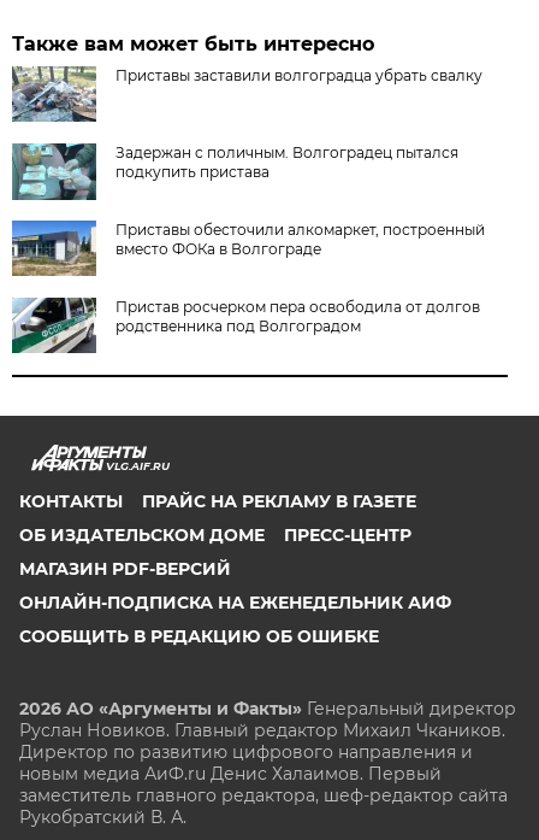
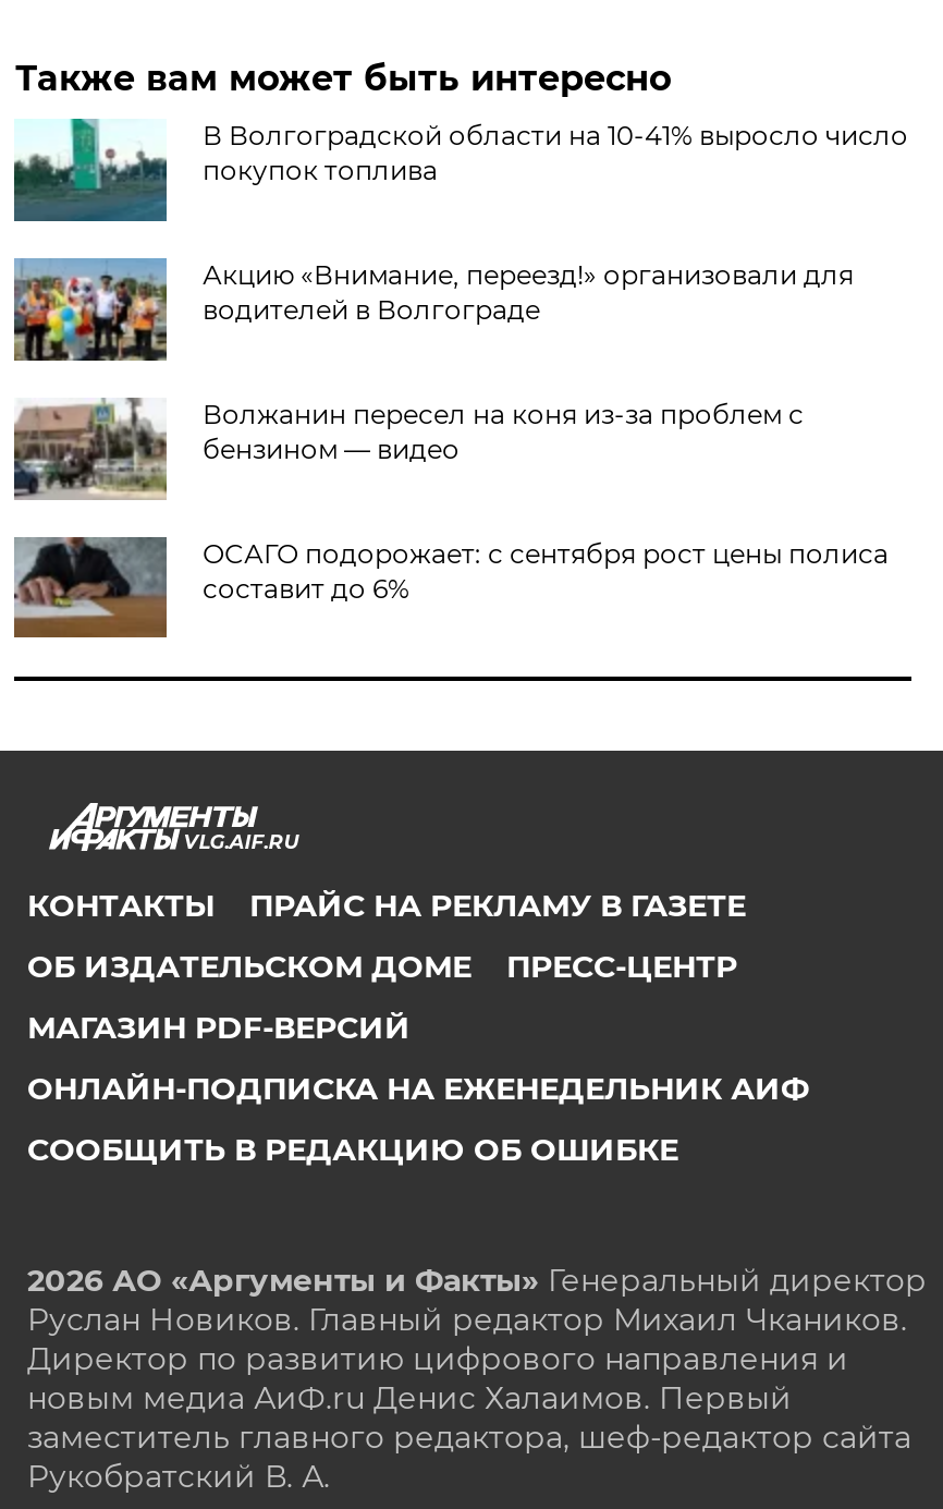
[11,65,483,123] [image] | Приставы заставили волгоградца убрать свалку -> [14,117,908,223] [image] | В Волгоградской области на 10-41% выросло число | покупок топлива
[12,142,459,201] [image] | Задержан с поличным. Волгоградец пытался | подкупить пристава -> [12,256,853,363] [image] | Акцию «Внимание, переезд!» организовали для | водителей в Волгограде
[11,219,485,277] [image] | Приставы обесточили алкомаркет, построенный | вместо ФОКа в Волгограде -> [12,395,803,500] [image] | Волжанин пересел на коня из-за проблем с | бензином — видео
[11,297,481,354] [image] | Пристав росчерком пера освободила от долгов | родственника под Волгоградом -> [12,535,888,640] [image] | ОСАГО подорожает: с сентября рост цены полиса | составит до 6%

